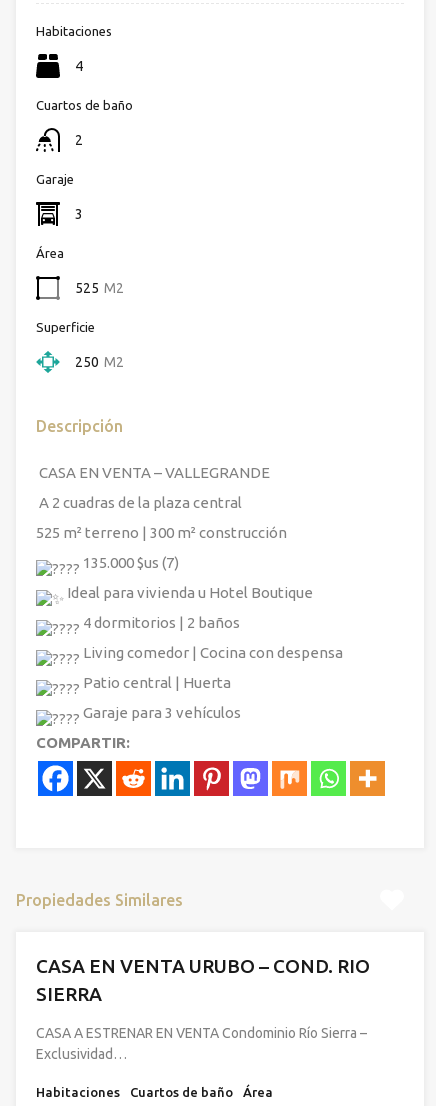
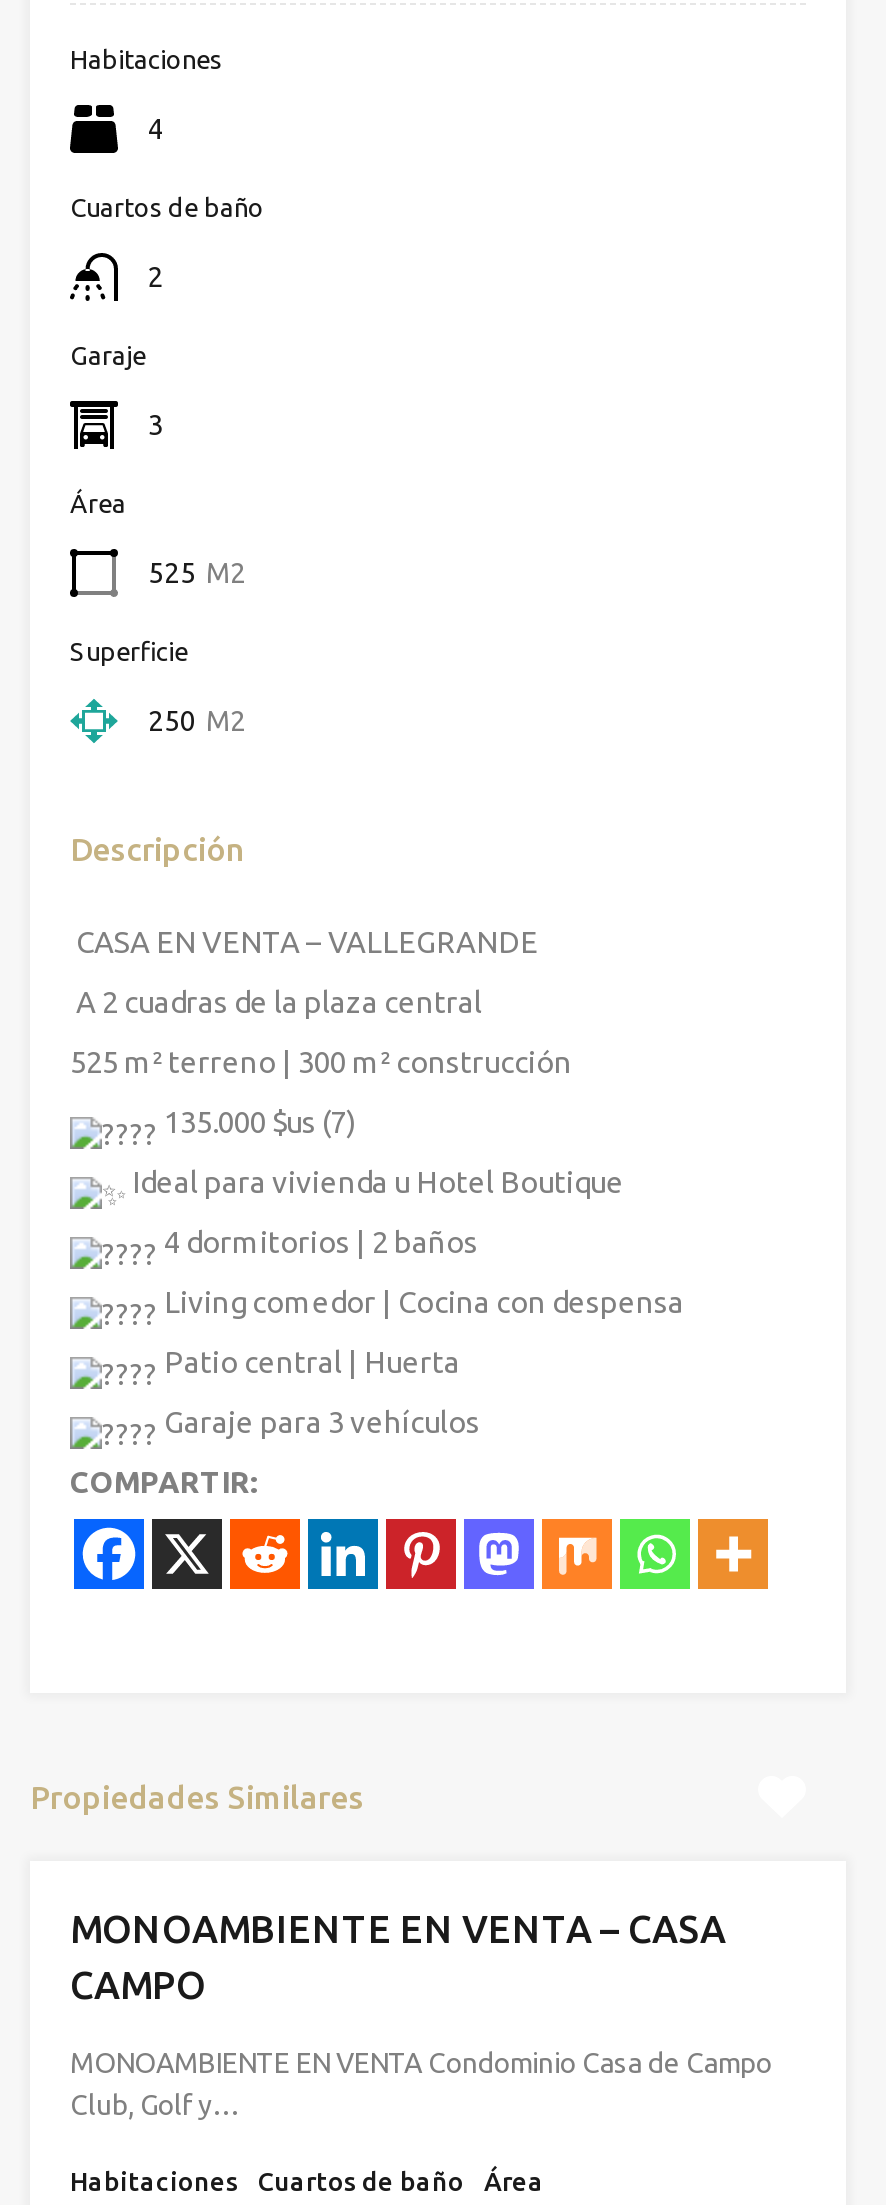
[36,955,370,1005] CASA EN VENTA URUBO – COND. RIO | SIERRA -> [70,1907,726,2007] MONOAMBIENTE EN VENTA – CASA | CAMPO
[36,1025,367,1062] CASA A ESTRENAR EN VENTA Condominio Río Sierra – | Exclusividad… -> [70,2047,772,2121] MONOAMBIENTE EN VENTA Condominio Casa de Campo | Club, Golf y…

